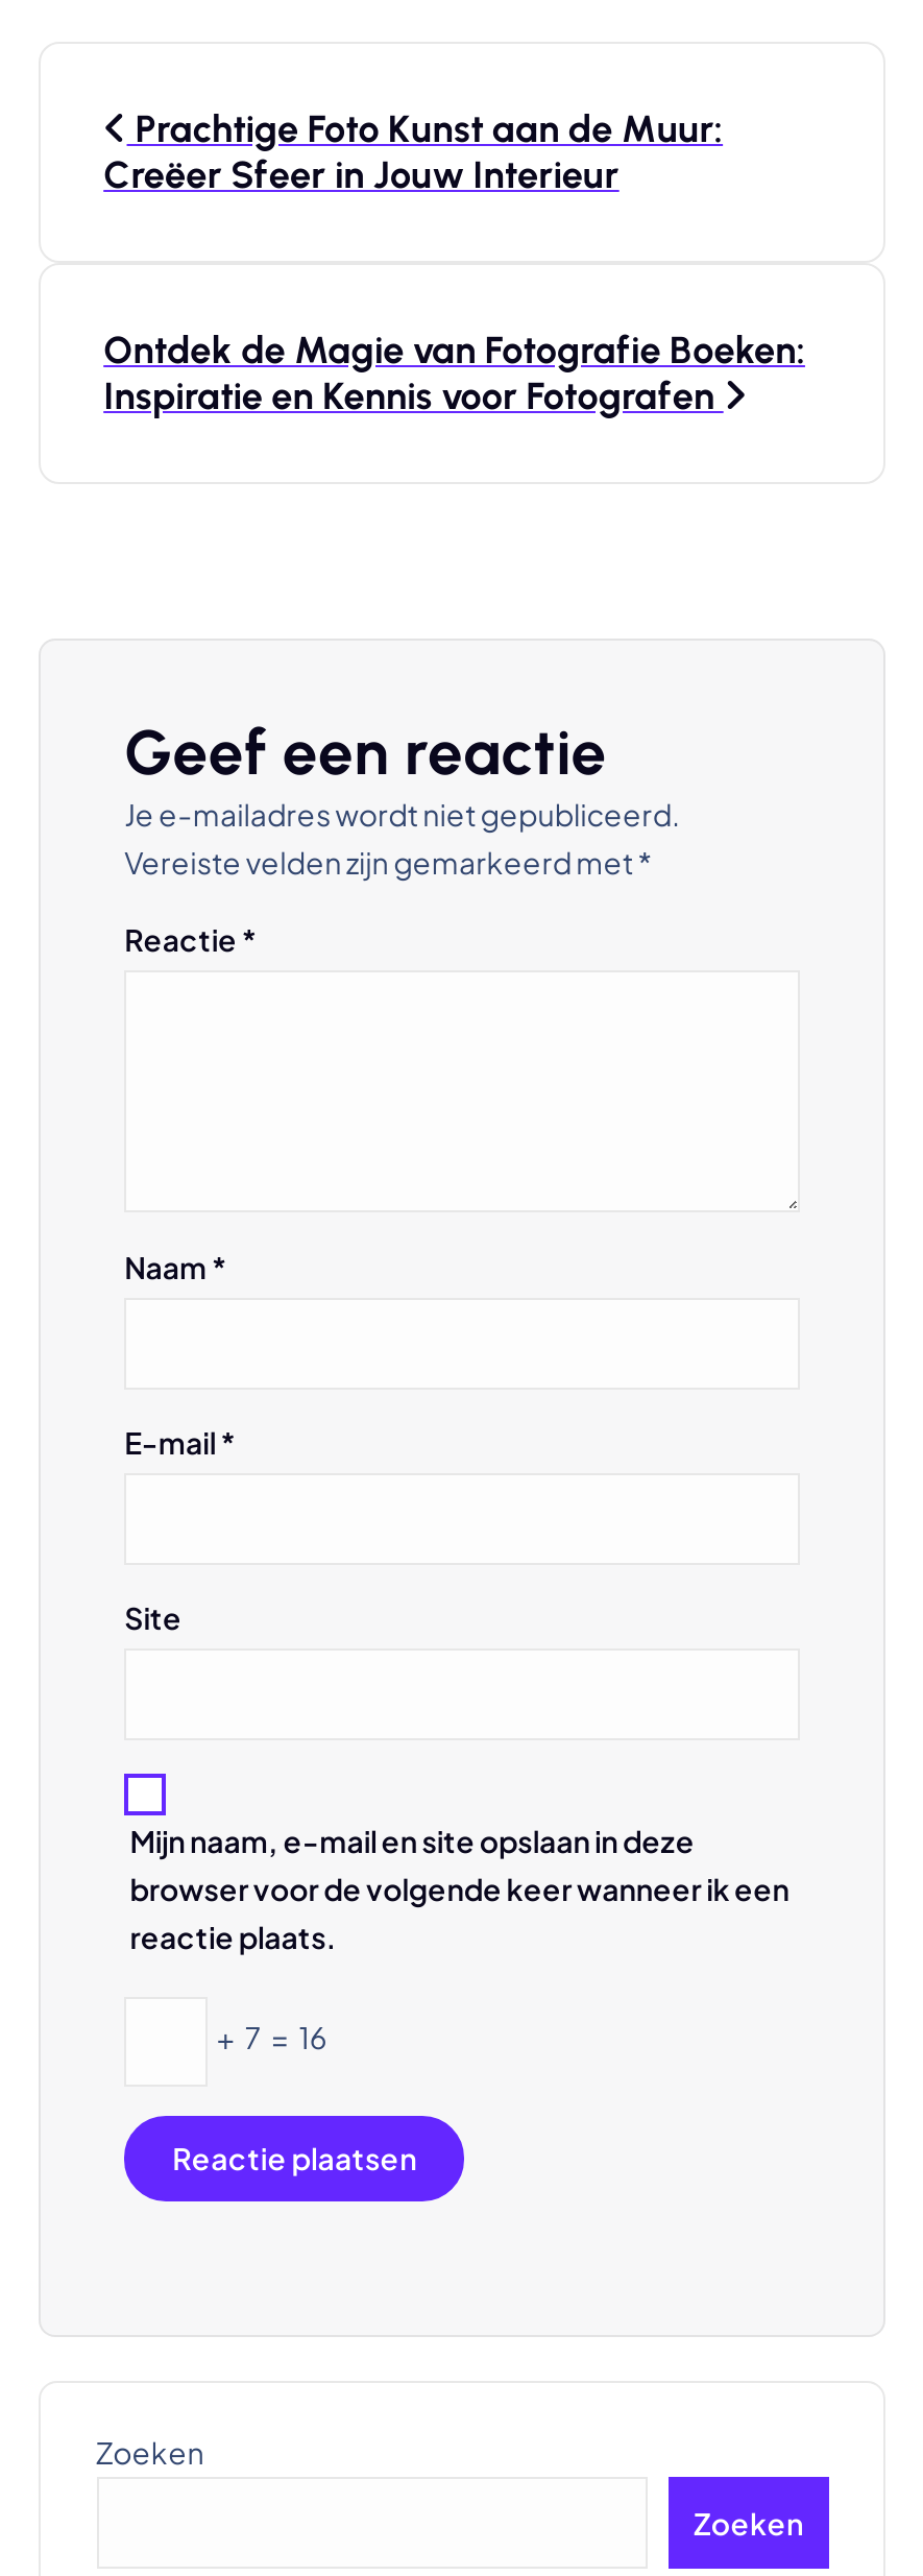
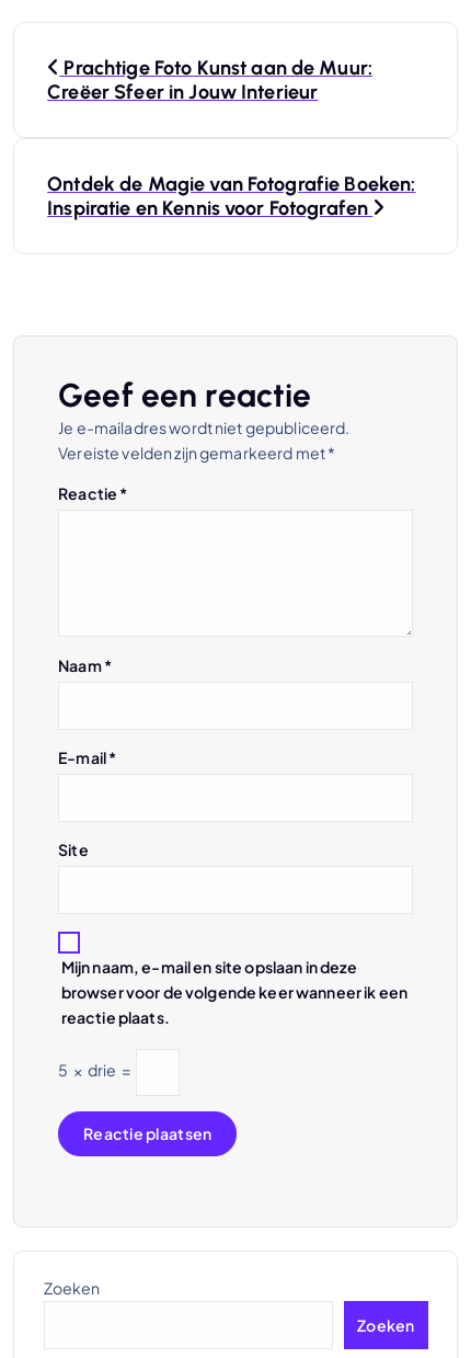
[212,2018,327,2056] + 7 = 16 -> [58,1060,134,1080] 5 × drie =

